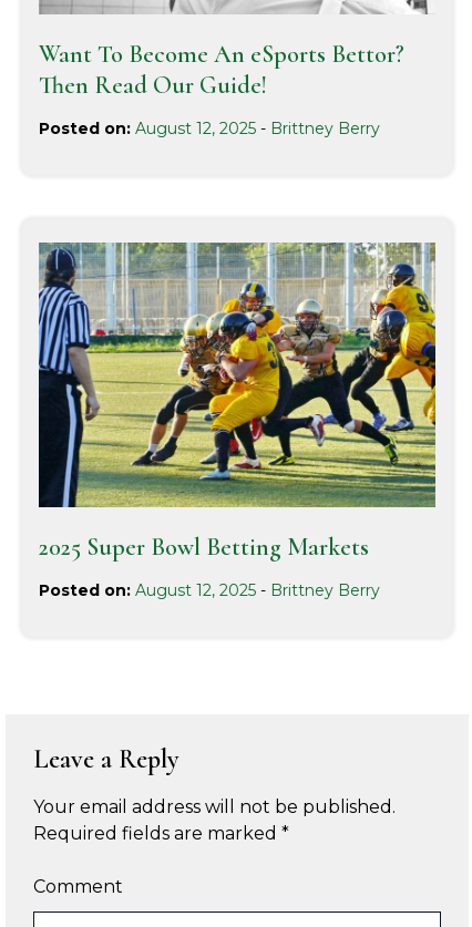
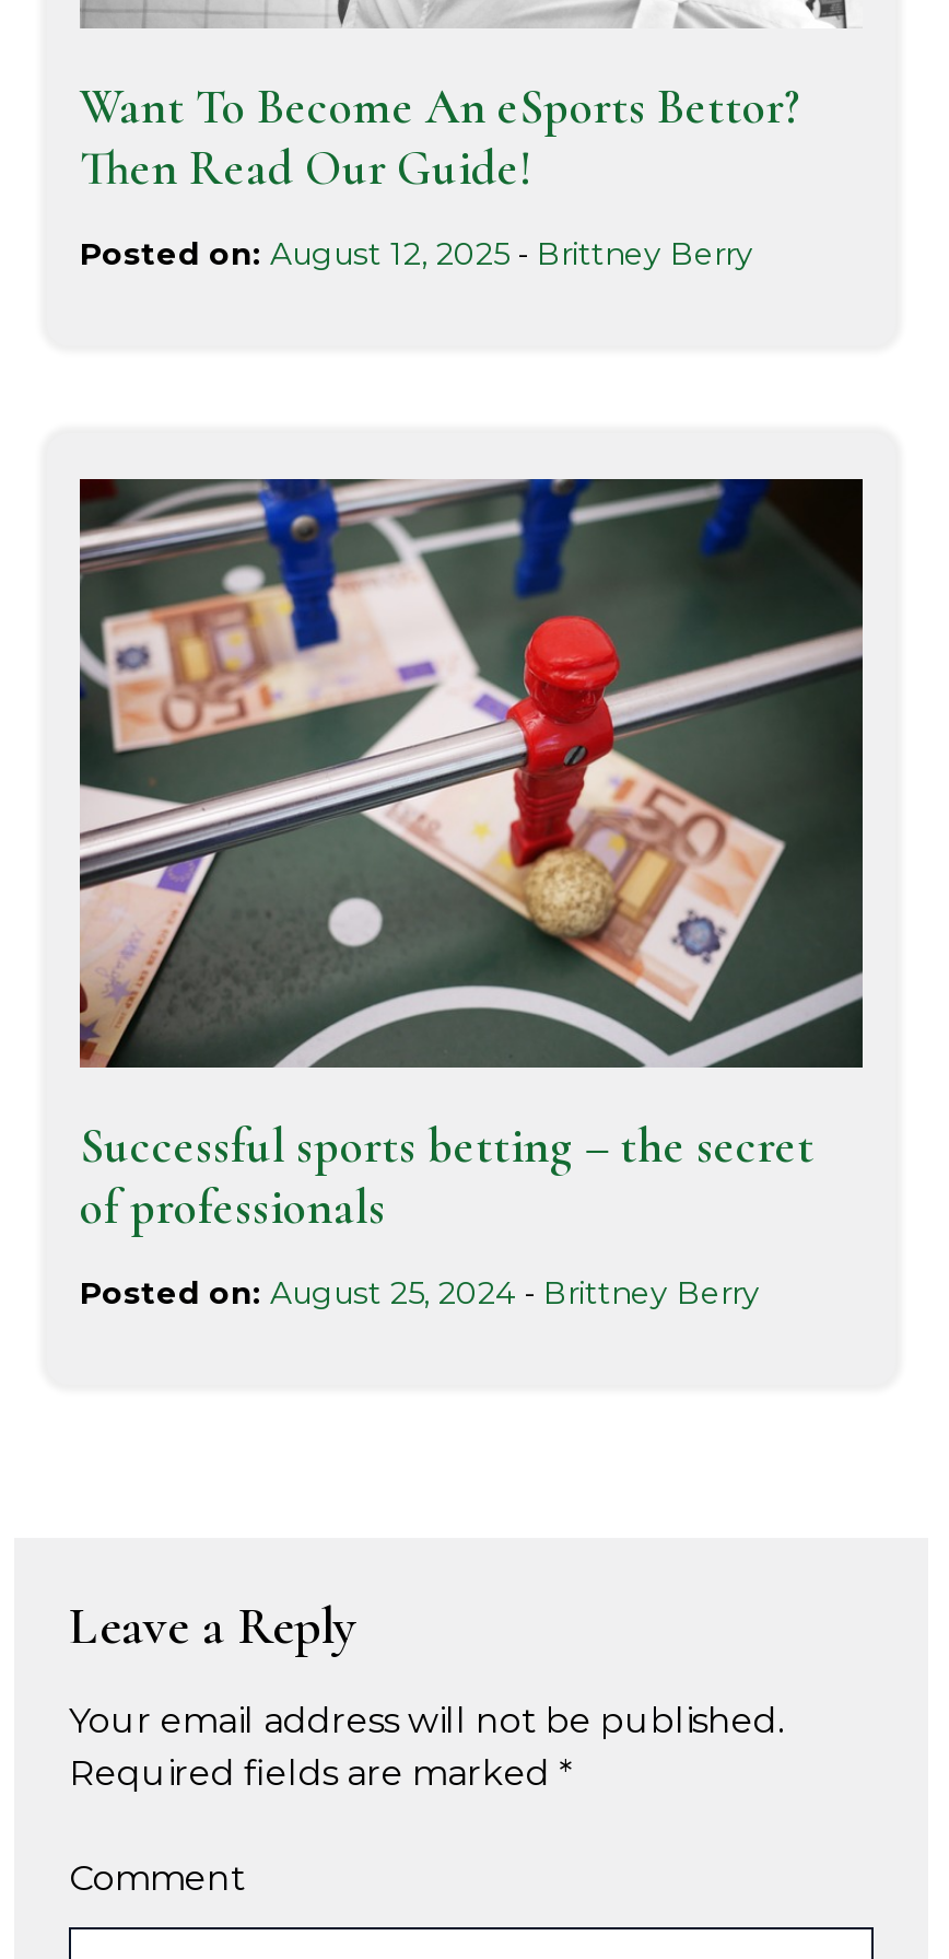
[38,241,437,561] [image] | 2025 Super Bowl Betting Markets -> [78,477,865,1237] [image] | Successful sports betting – the secret | of professionals
[39,580,380,600] Posted on: August 12, 2025 - Brittney Berry -> [80,1274,760,1313] Posted on: August 25, 2024 - Brittney Berry

